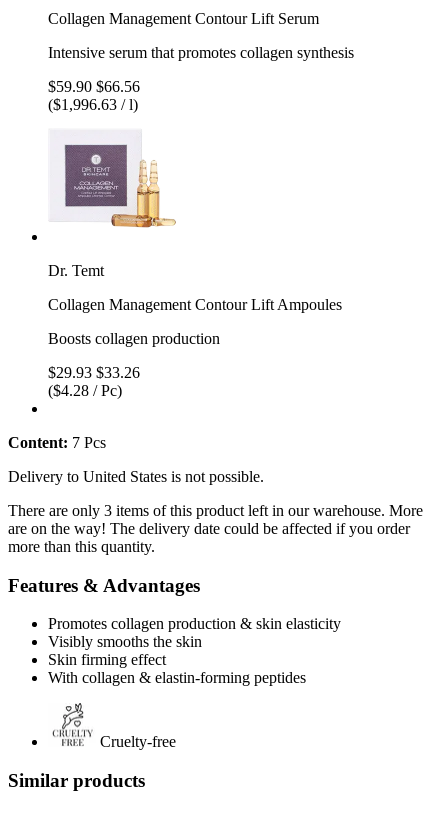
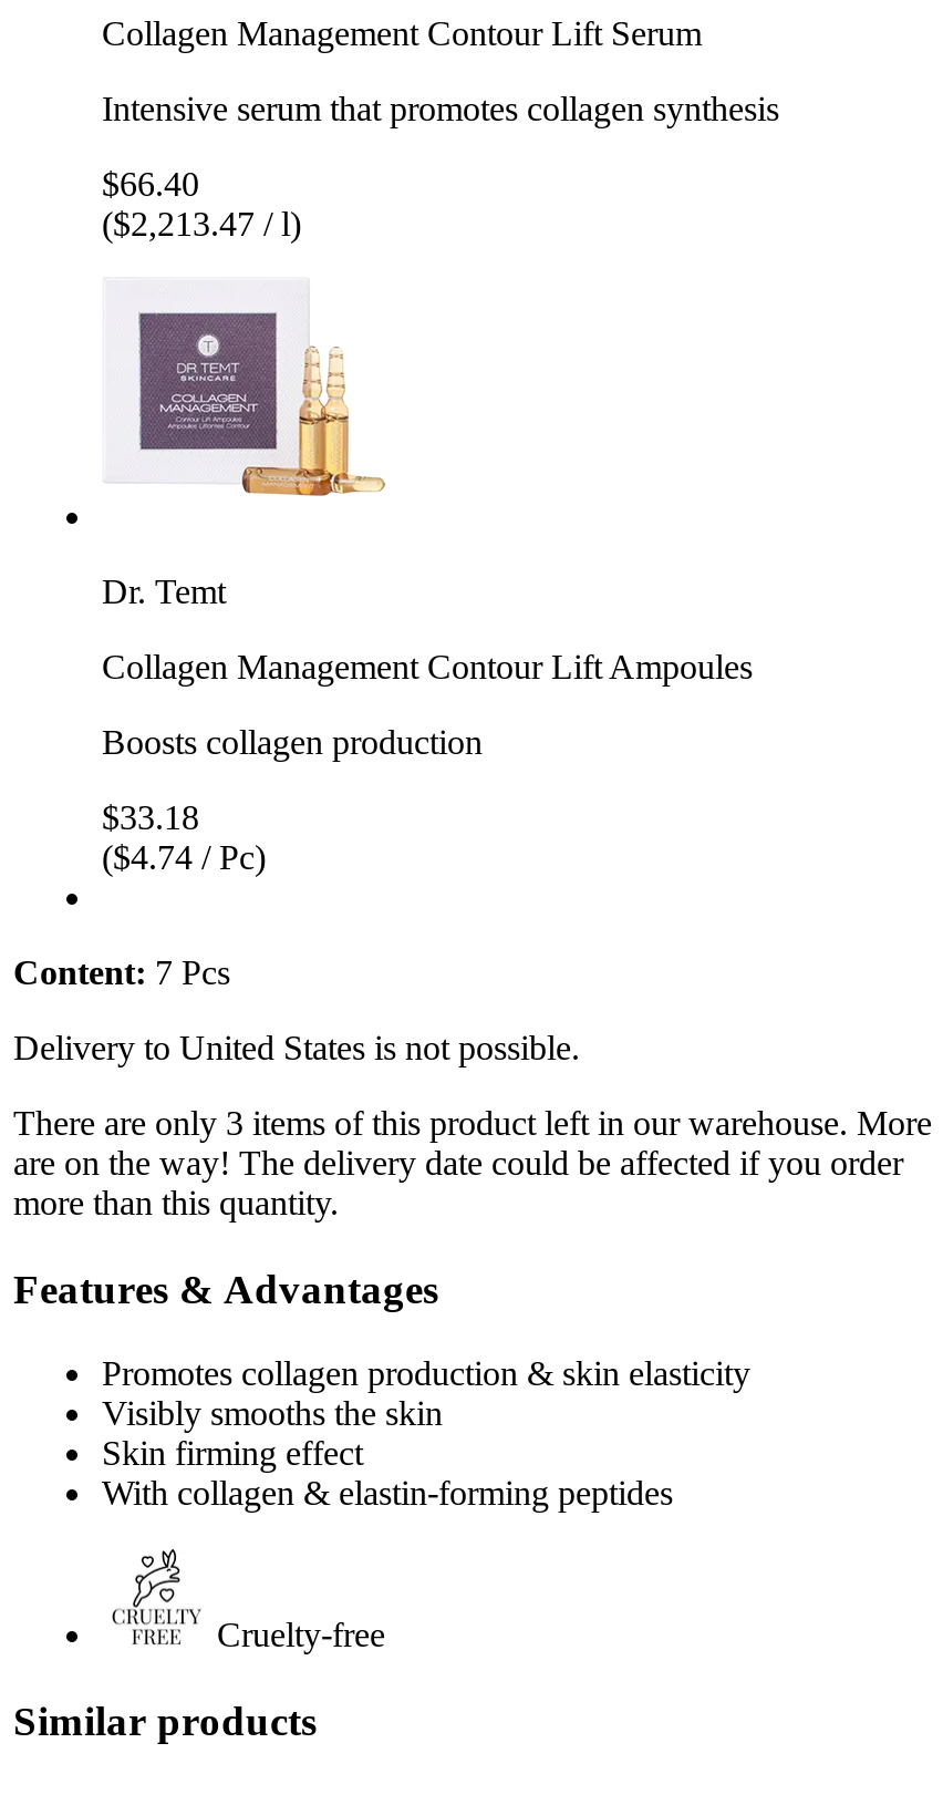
[48,78,140,113] $59.90 $66.56 | ($1,996.63 / l) -> [102,165,301,242] $66.40 | ($2,213.47 / l)
[48,364,140,399] $29.93 $33.26 | ($4.28 / Pc) -> [102,798,266,875] $33.18 | ($4.74 / Pc)

